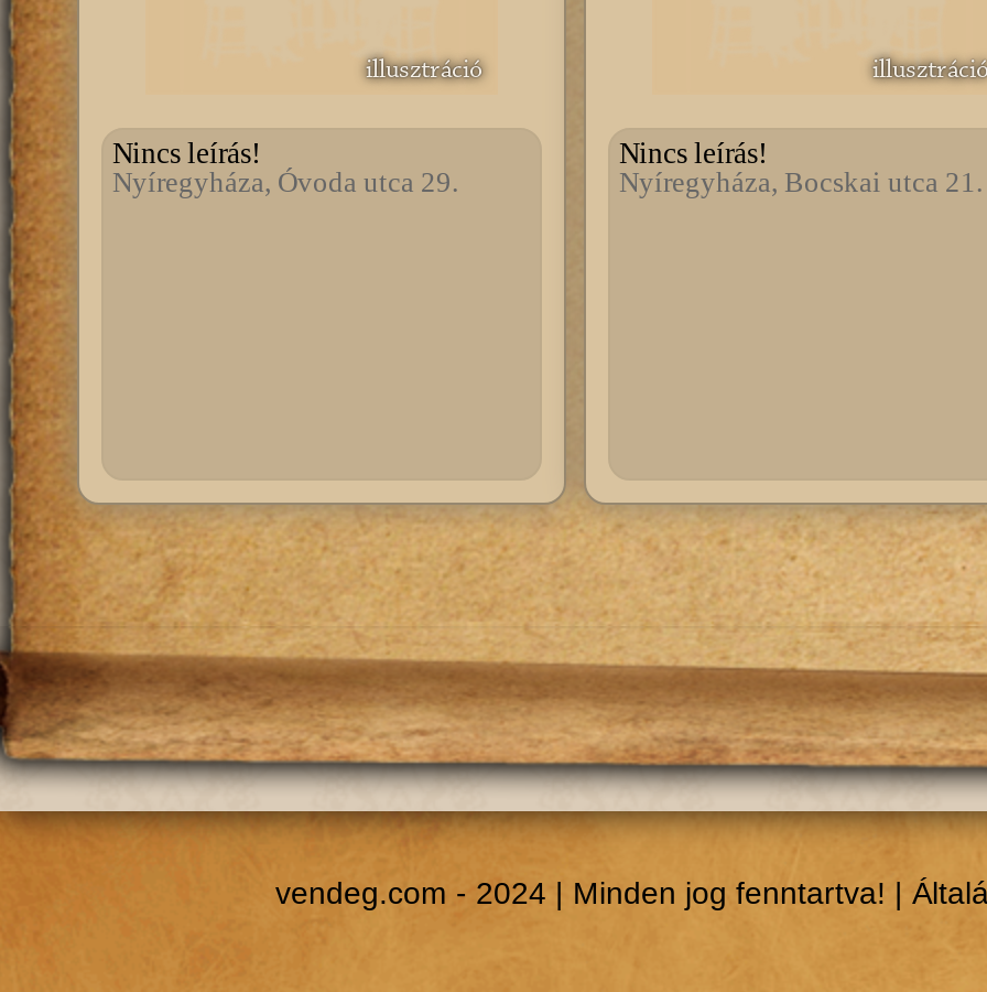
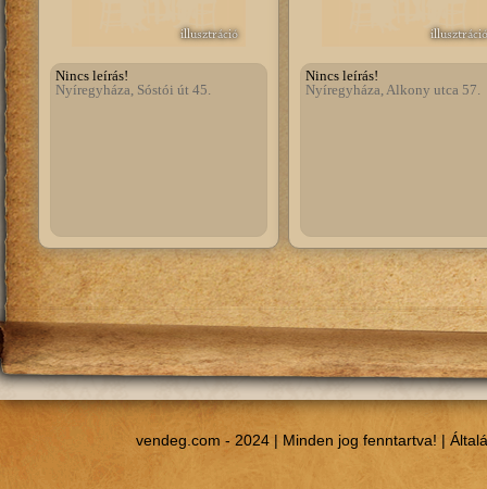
[112,165,458,198] Nyíregyháza, Óvoda utca 29. -> [55,81,211,98] Nyíregyháza, Sóstói út 45.
[619,165,983,198] Nyíregyháza, Bocskai utca 21. -> [305,81,480,98] Nyíregyháza, Alkony utca 57.

